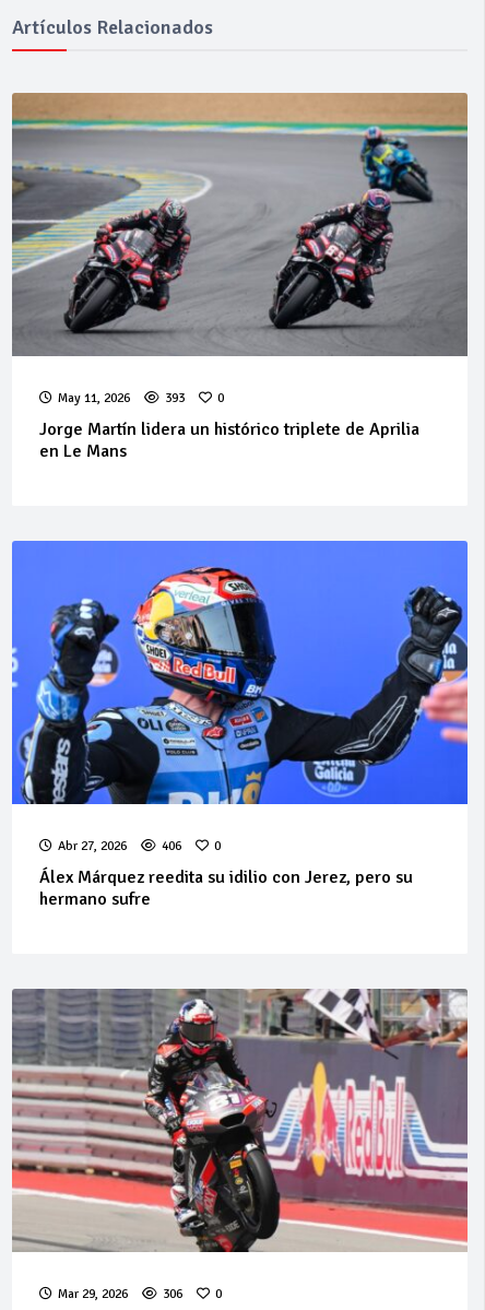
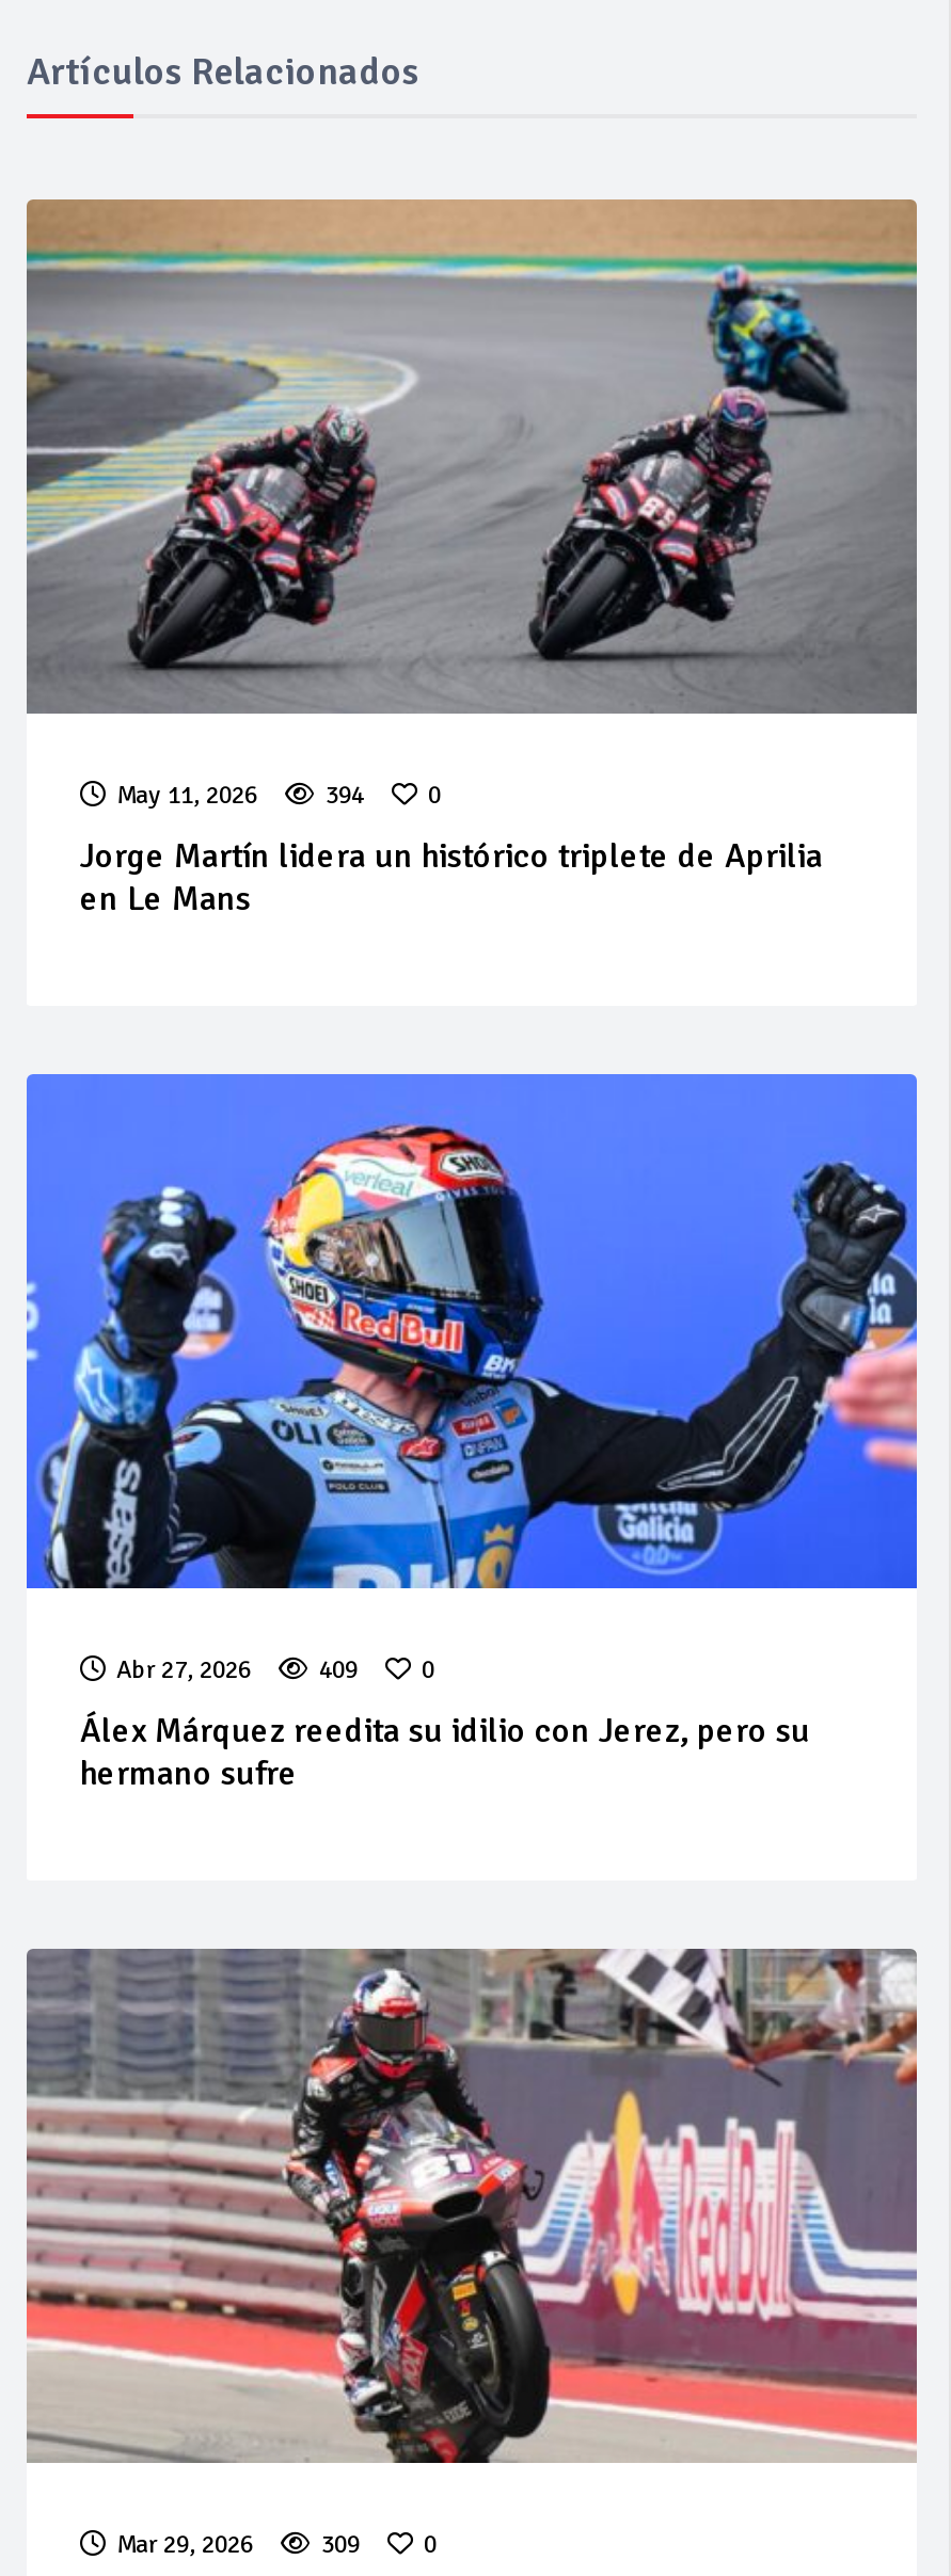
[165,390,224,407] 393 0 -> [326,780,441,812] 394 0
[162,838,221,855] 406 0 -> [319,1655,434,1687] 409 0
[163,1286,222,1302] 306 0 -> [321,2529,437,2561] 309 0

